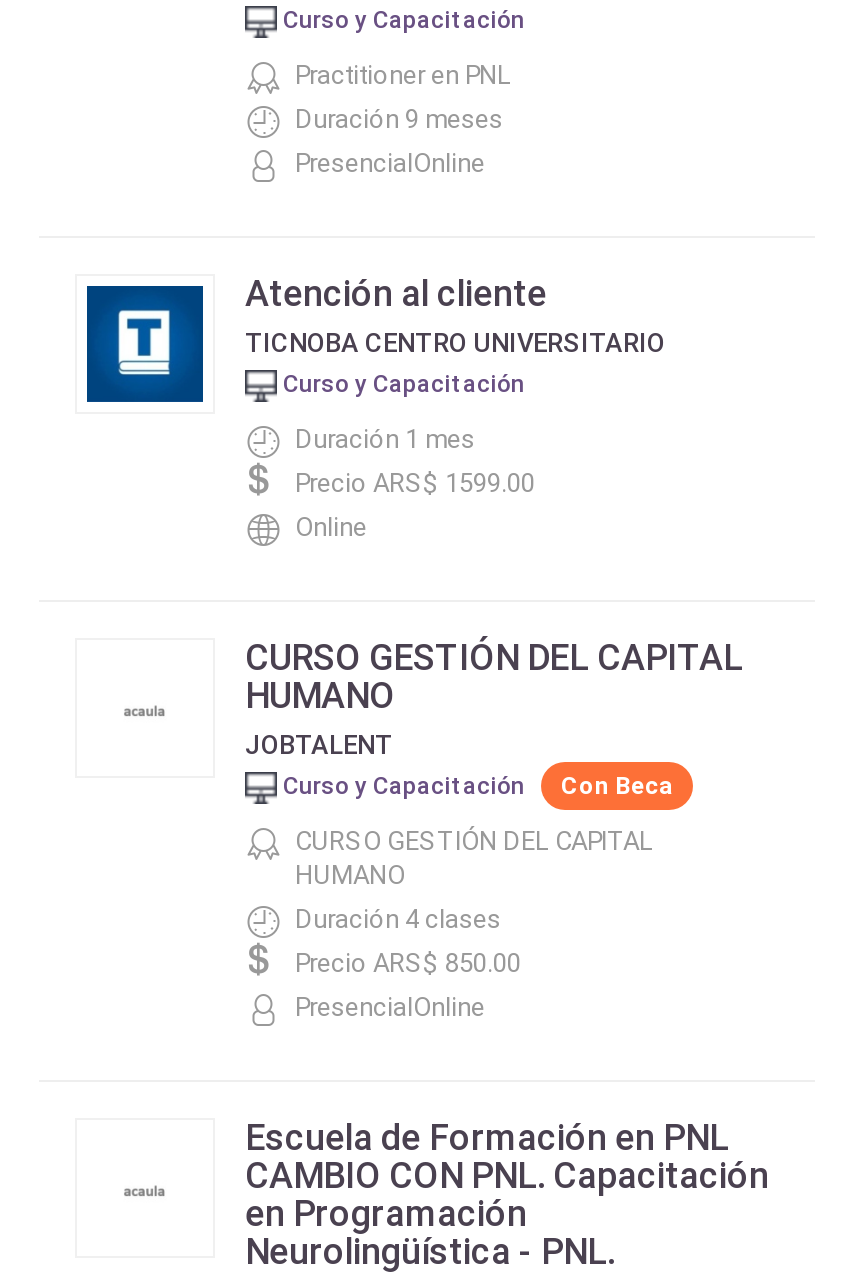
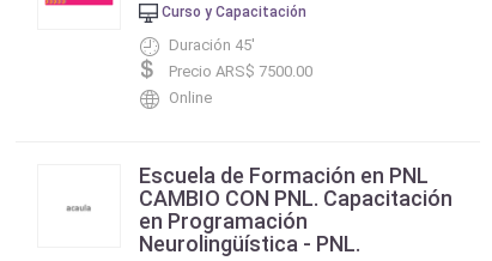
[245,60,665,498] Practitioner en PNL | Duración 9 meses | PresencialOnline | Atención al cliente | TICNOBA CENTRO UNIVERSITARIO | Curso y Capacitación | Duración 1 mes | Precio ARS$ 1599.00 -> [169,36,312,80] Duración 45' | Precio ARS$ 7500.00
[85,284,205,404] [image] -> none
[245,636,743,1022] CURSO GESTIÓN DEL CAPITAL | HUMANO | JOBTALENT | Curso y Capacitación | Con Beca | CURSO GESTIÓN DEL CAPITAL | HUMANO | Duración 4 clases | Precio ARS$ 850.00 | PresencialOnline -> none

